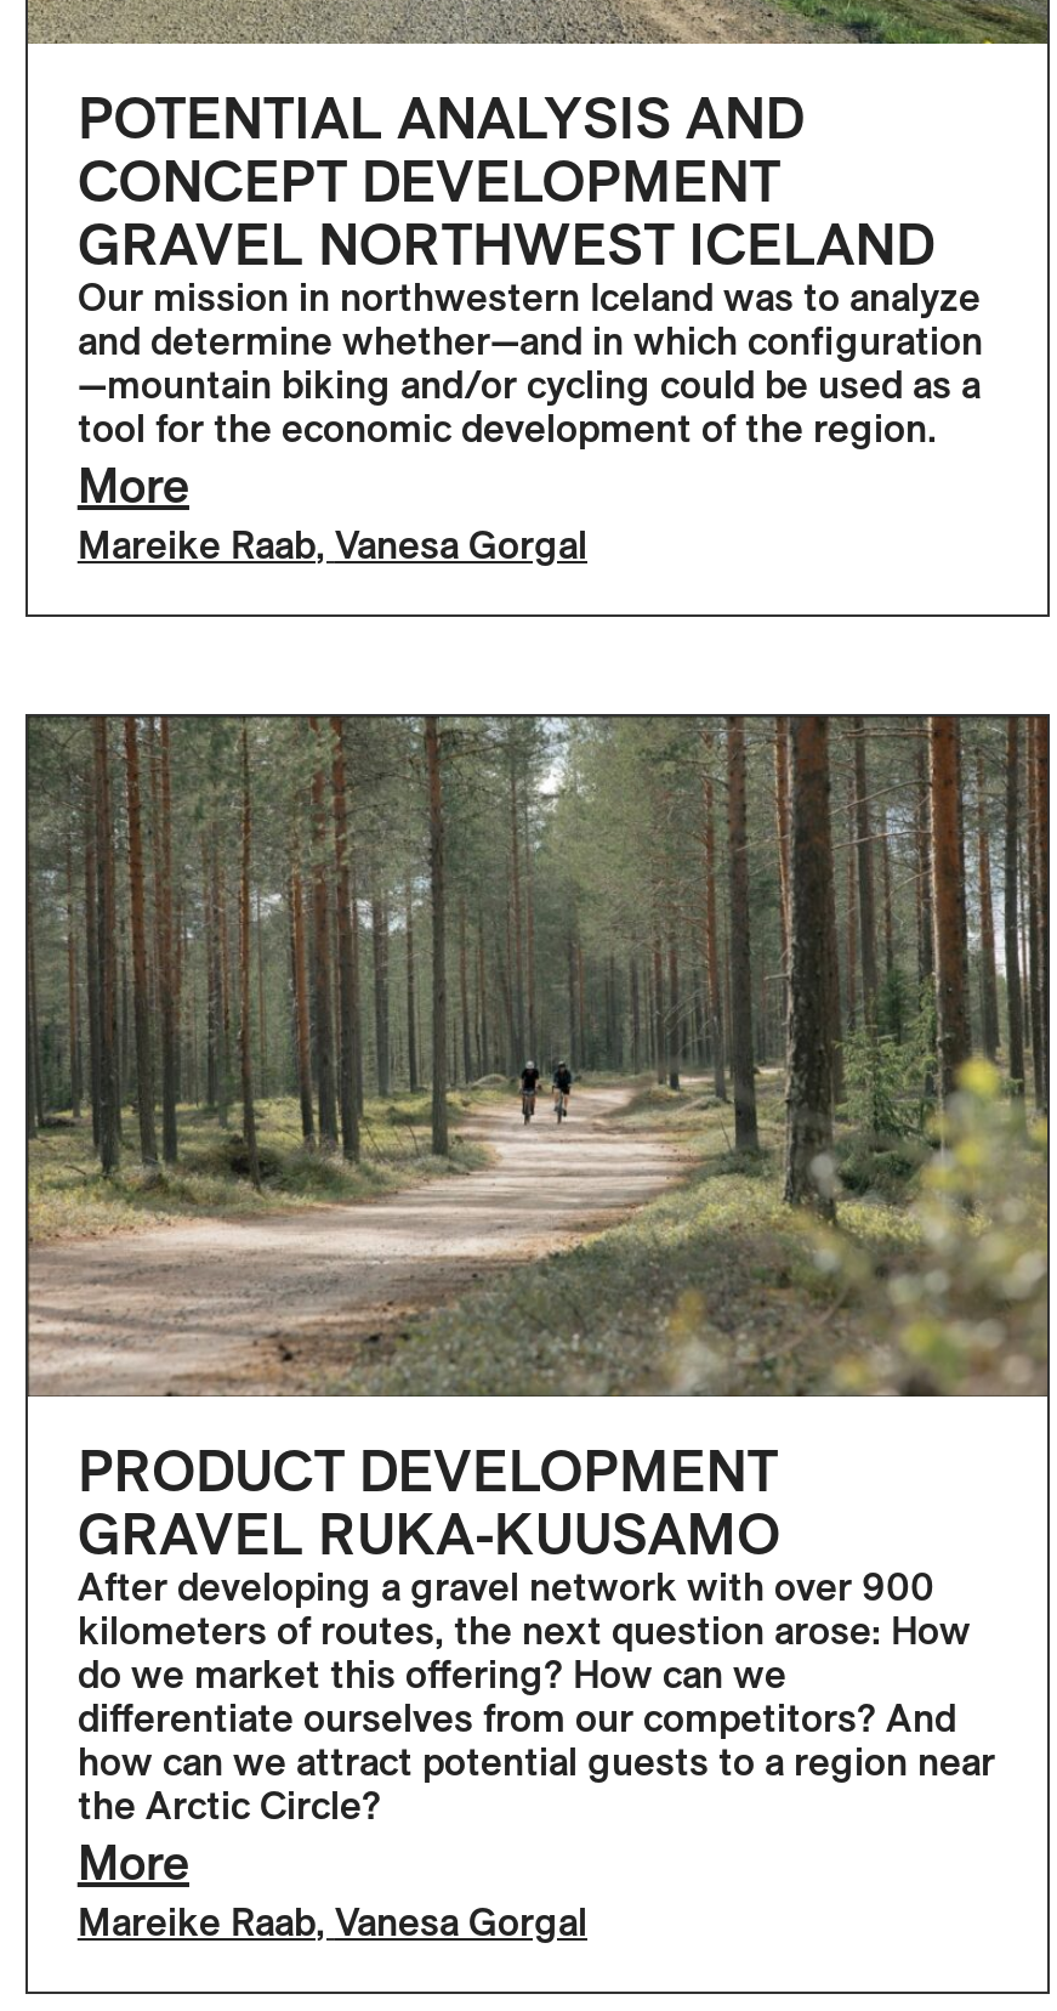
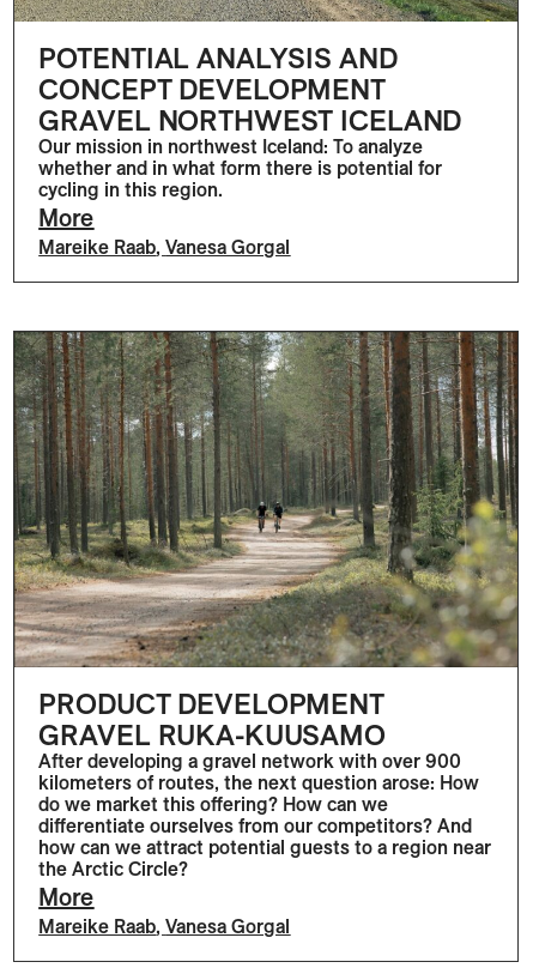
[77,272,983,451] Our mission in northwestern Iceland was to analyze | and determine whether—and in which configuration | —mountain biking and/or cycling could be used as a | tool for the economic development of the region. -> [39,134,442,201] Our mission in northwest Iceland: To analyze | whether and in what form there is potential for | cycling in this region.

